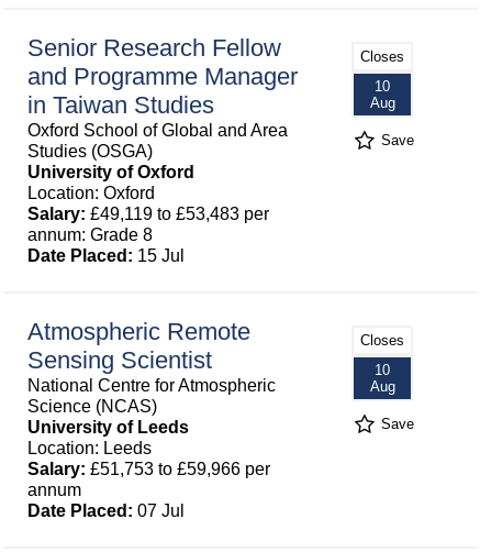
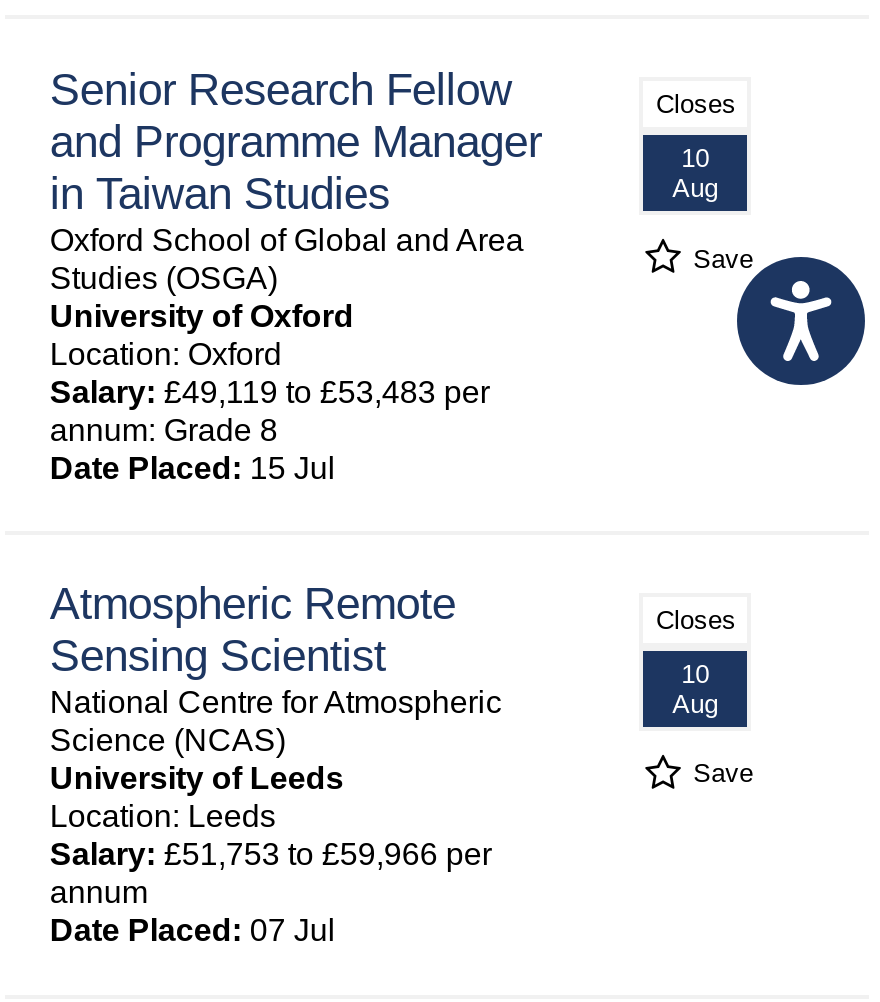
none -> [735,255,867,387] [image]

